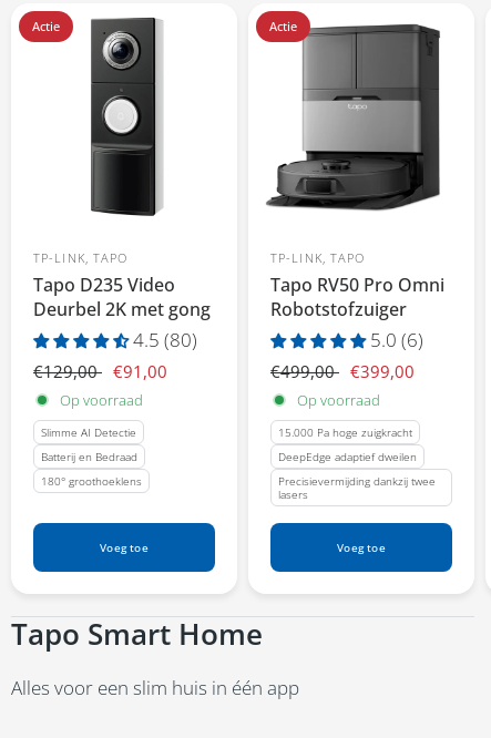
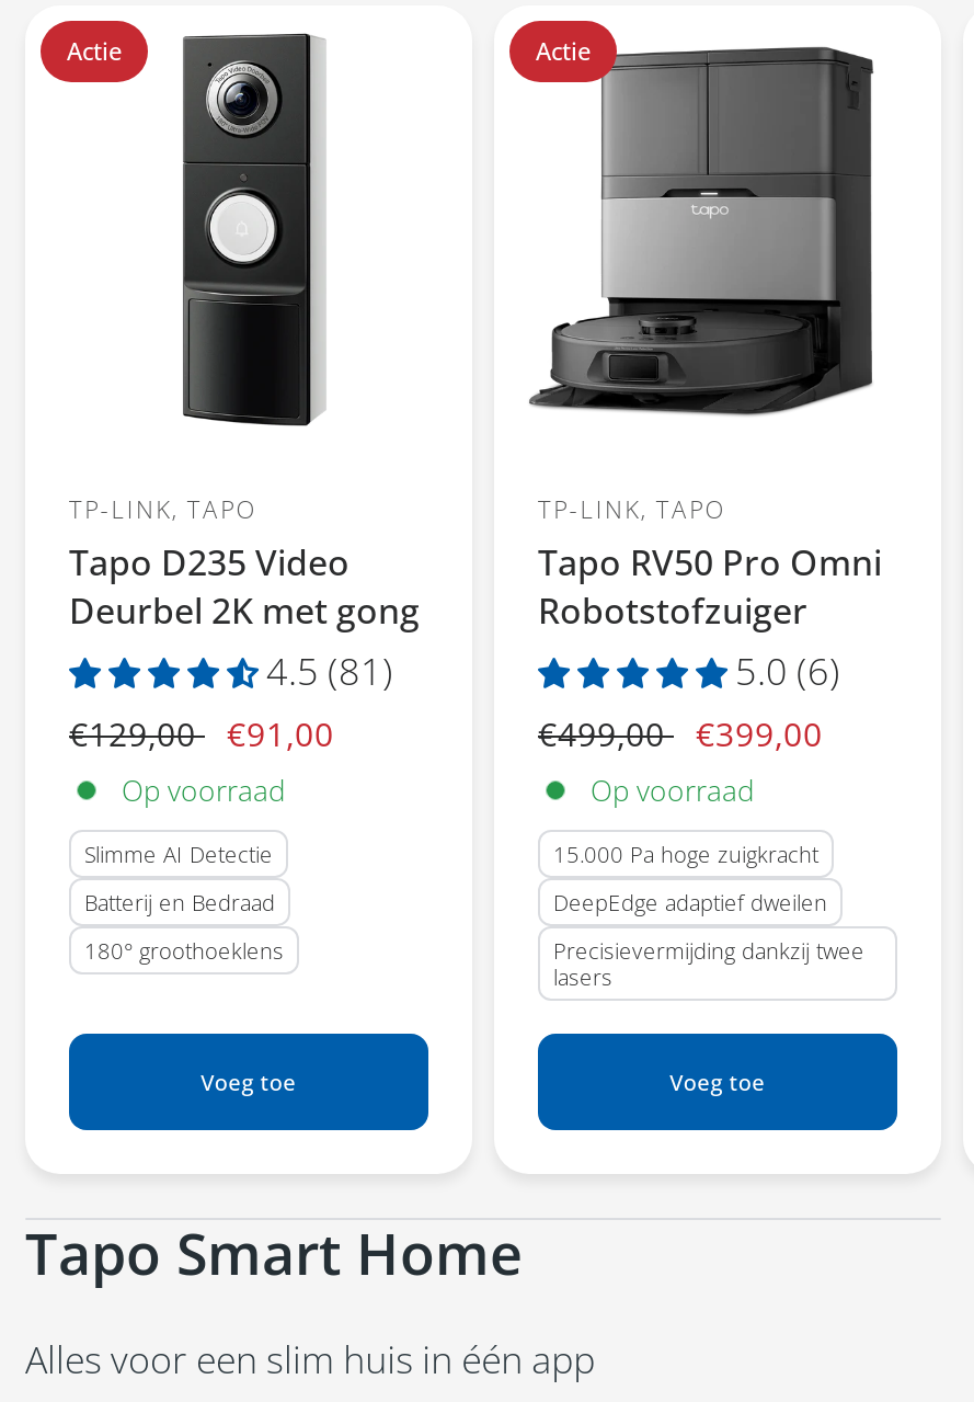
[133,327,197,352] 4.5 (80) -> [266,646,393,696] 4.5 (81)

